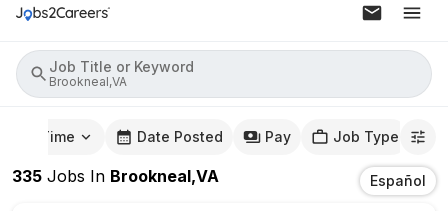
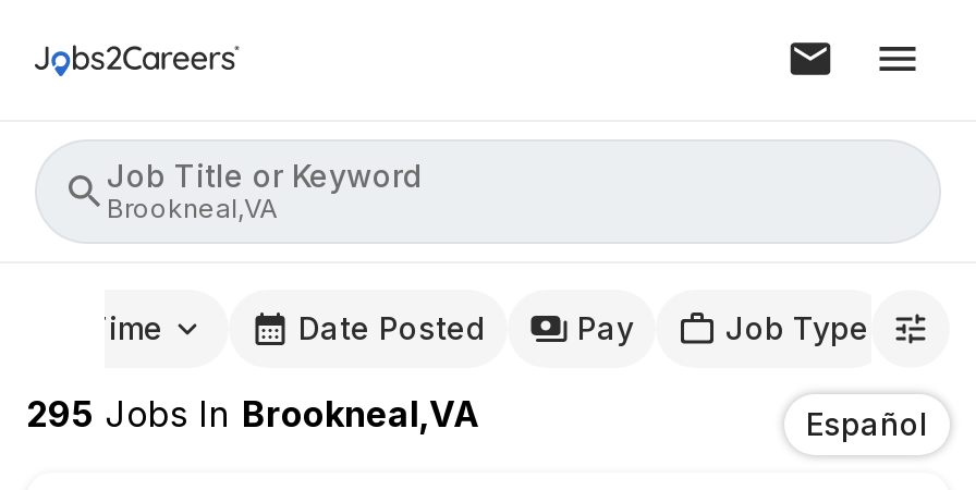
[12,166,219,186] 335 Jobs In Brookneal,VA -> [26,392,479,436] 295 Jobs In Brookneal,VA

